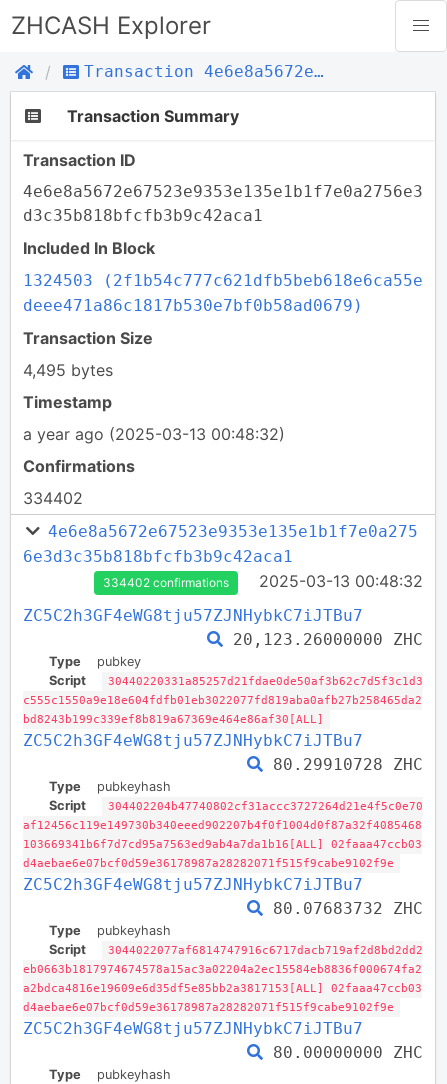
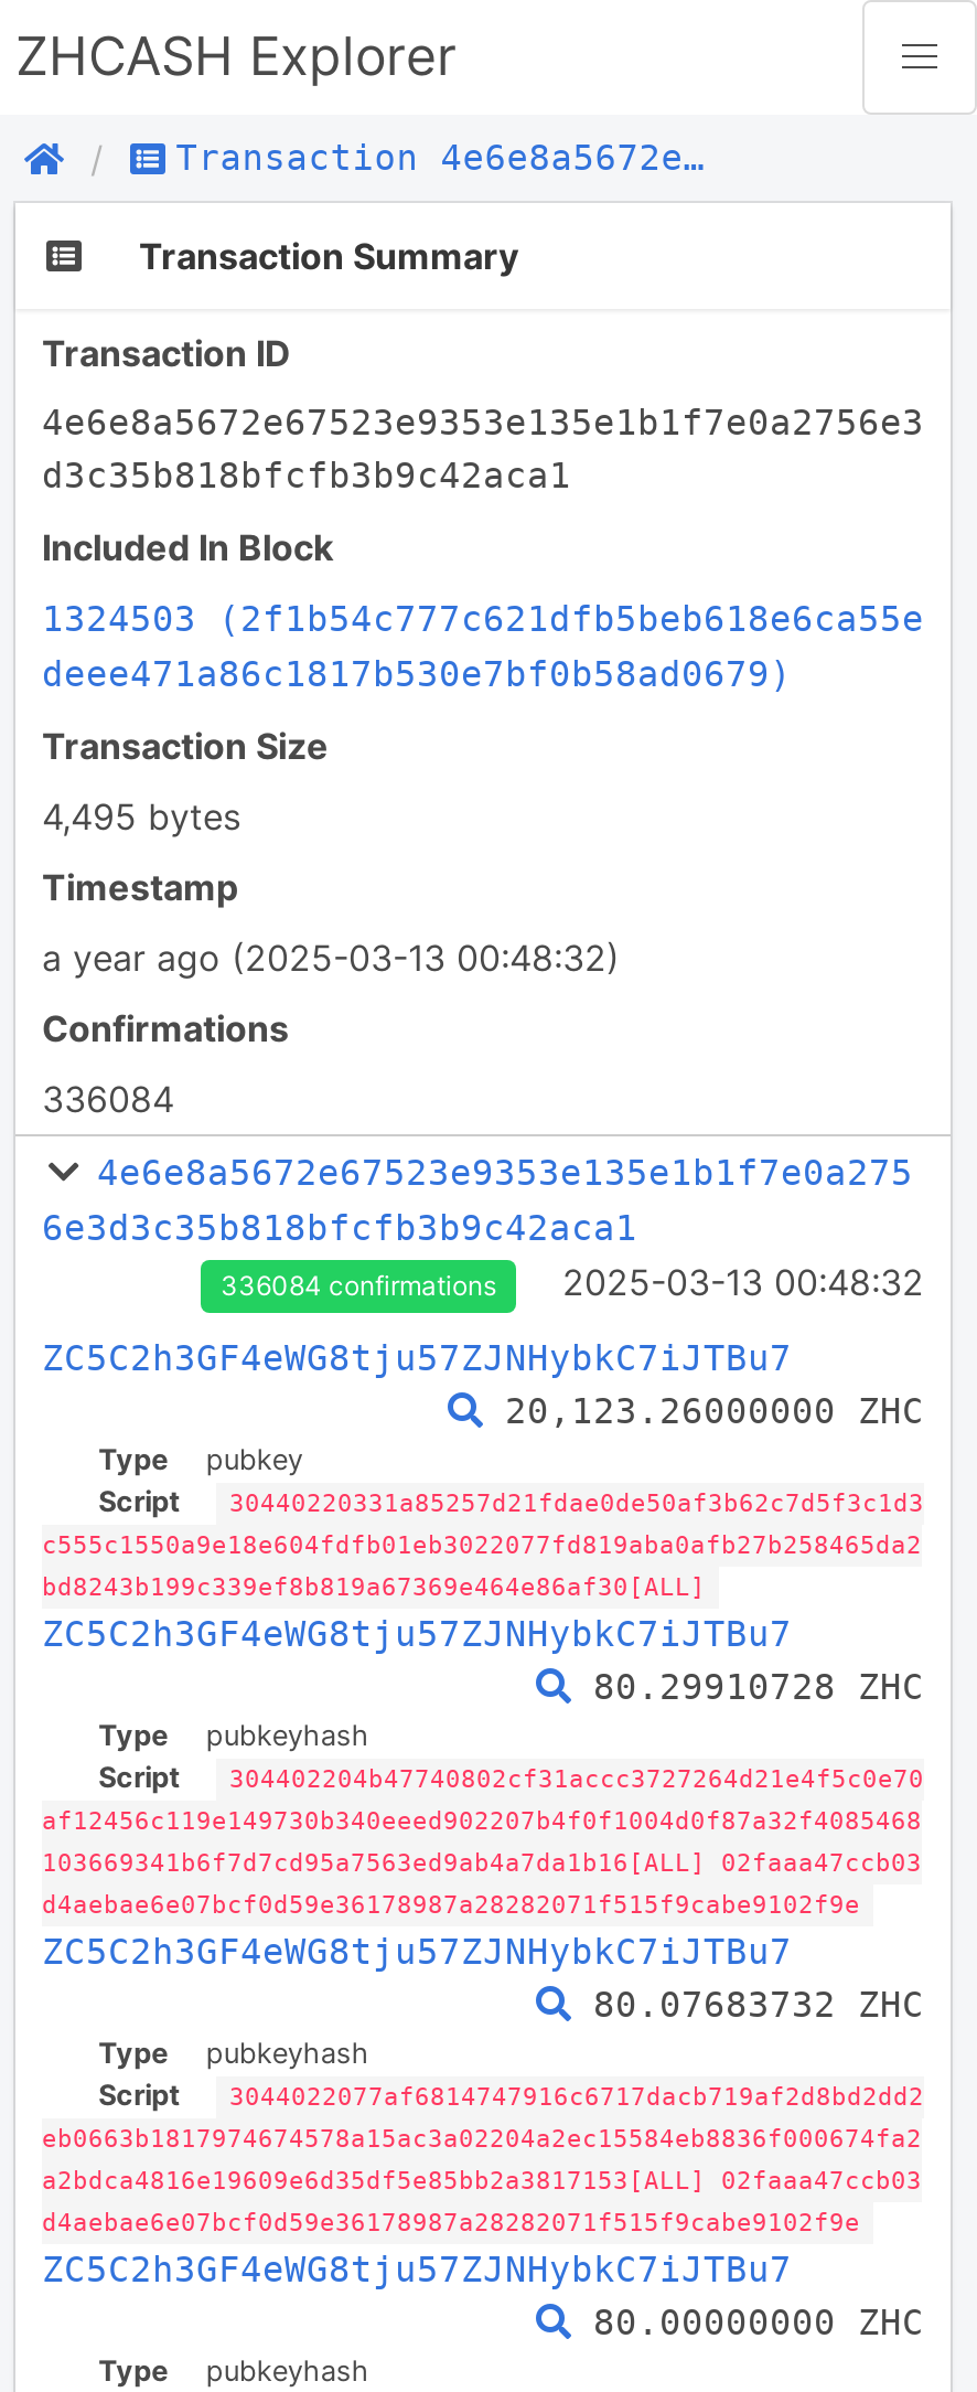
[23,488,83,508] 334402 -> [42,1077,174,1121] 336084
[103,575,229,590] 334402 confirmations -> [221,1269,496,1302] 336084 confirmations

